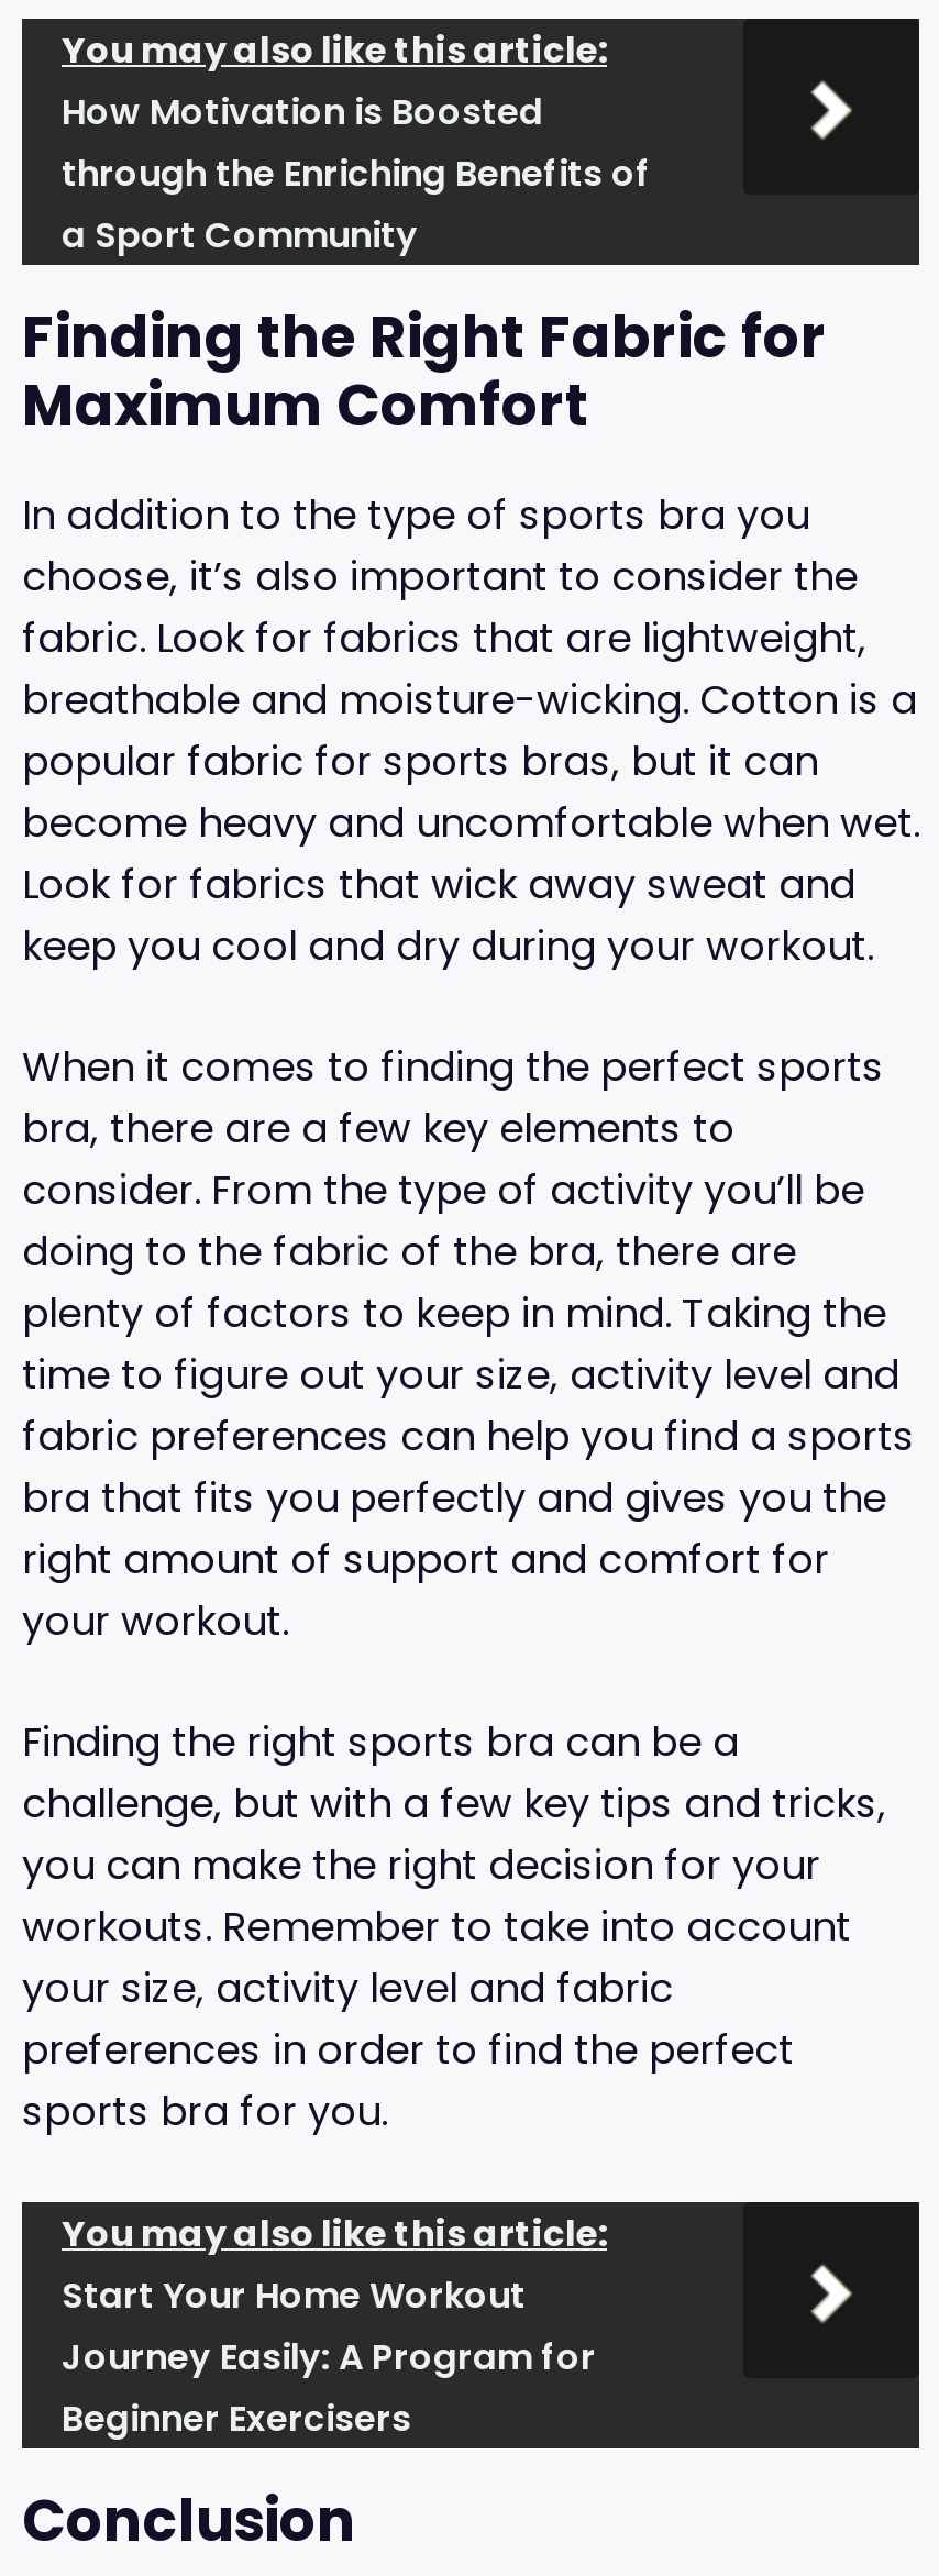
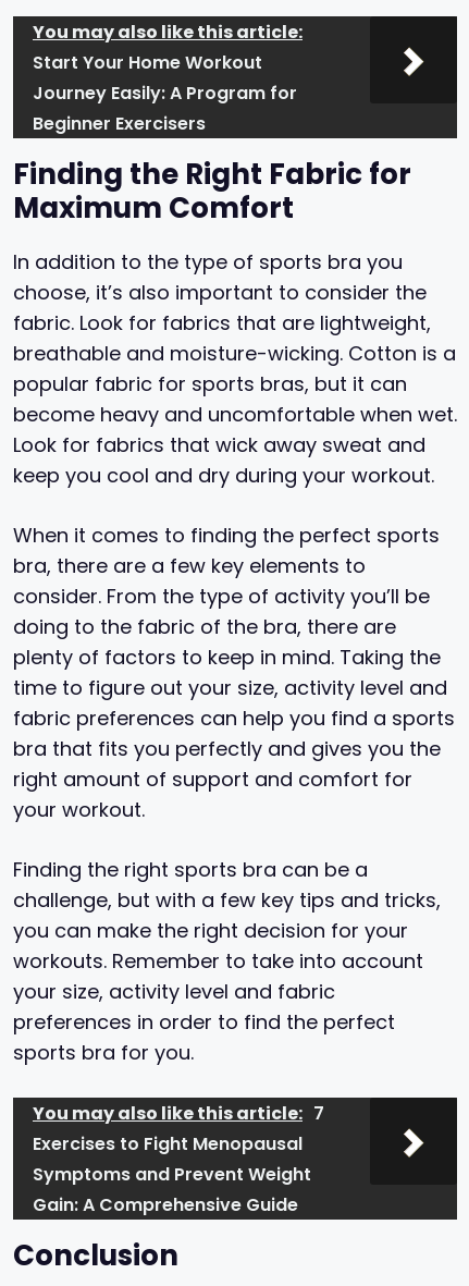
[62,86,651,259] How Motivation is Boosted | through the Enriching Benefits of | a Sport Community -> none
[62,2208,607,2258] You may also like this article: -> [33,1100,324,1217] You may also like this article: 7 | Exercises to Fight Menopausal | Symptoms and Prevent Weight | Gain: A Comprehensive Guide
moved [62,2269,596,2443] -> [33,50,297,136]: Start Your Home Workout | Journey Easily: A Program for | Beginner Exercisers

